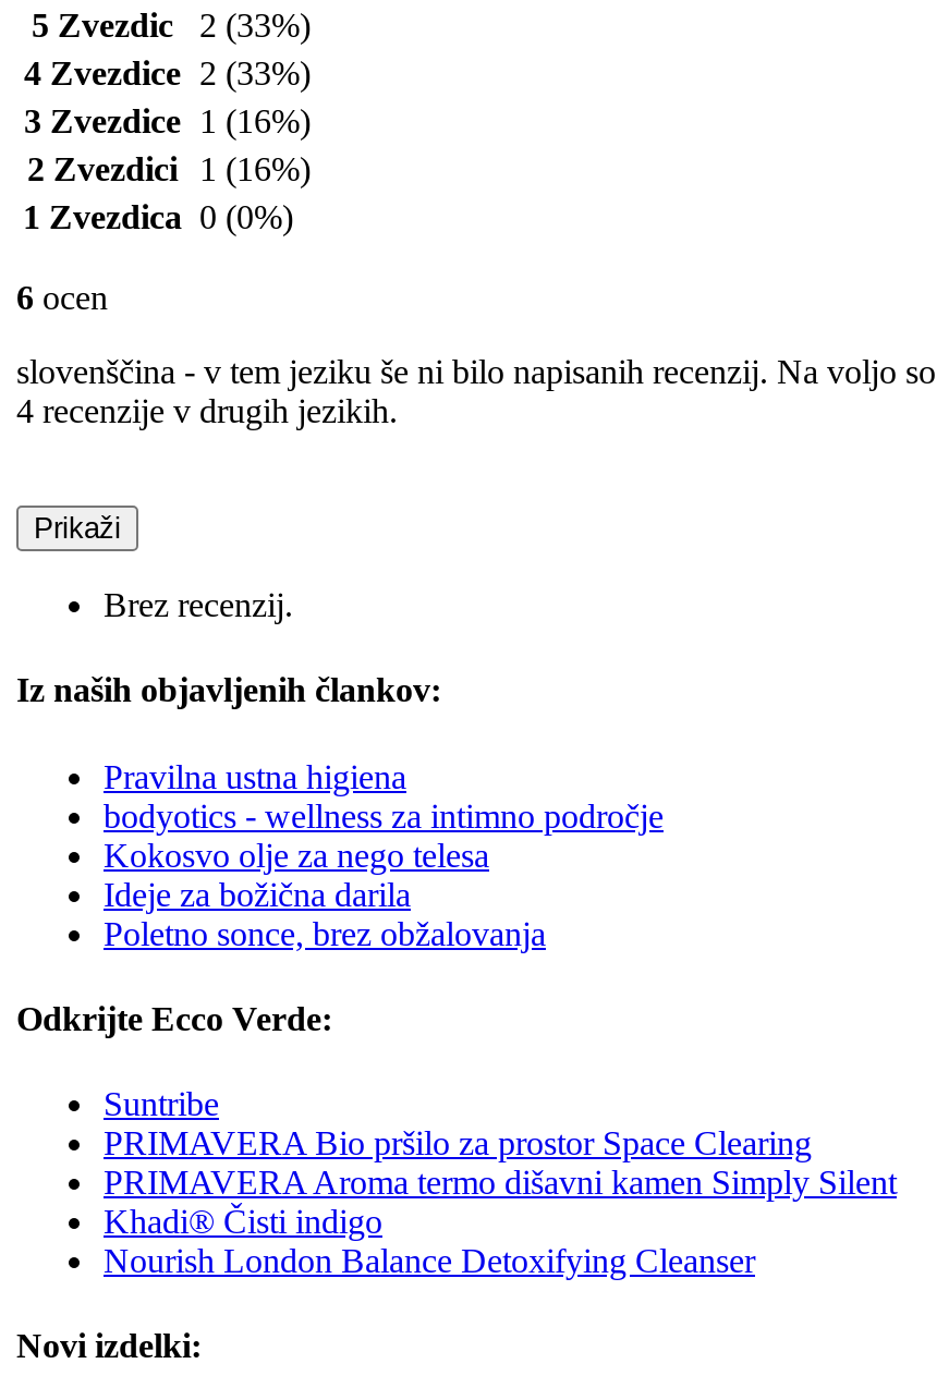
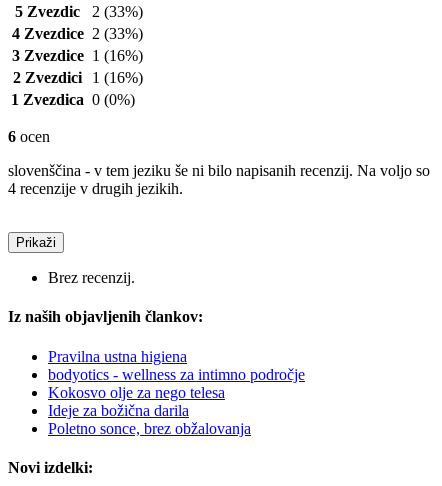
[16,1000,897,1279] Odkrijte Ecco Verde: | Suntribe | PRIMAVERA Bio pršilo za prostor Space Clearing | PRIMAVERA Aroma termo dišavni kamen Simply Silent | Khadi® Čisti indigo | Nourish London Balance Detoxifying Cleanser -> none

